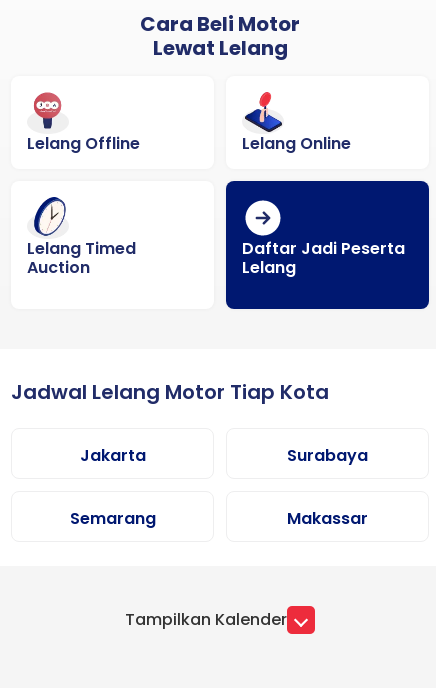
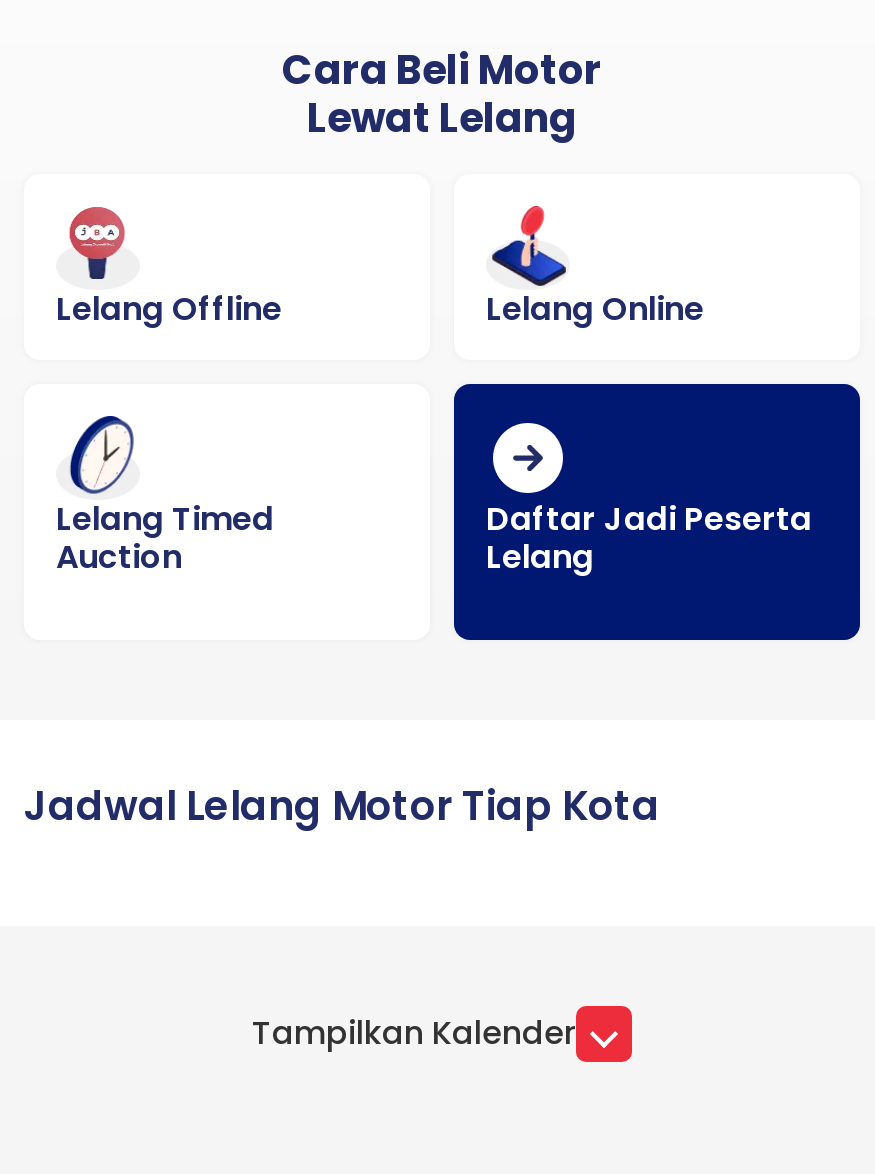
[69,444,368,530] Jakarta | Surabaya | Semarang | Makassar -> none

